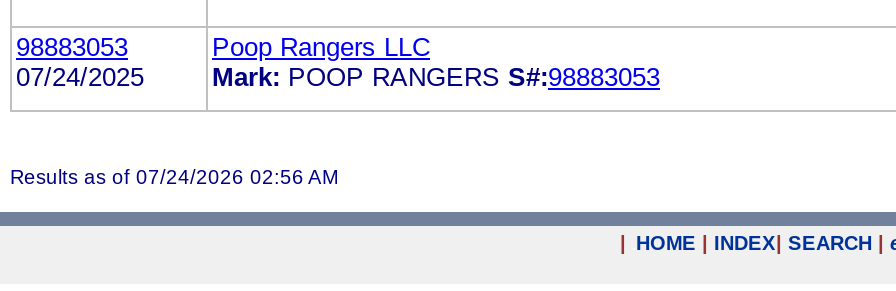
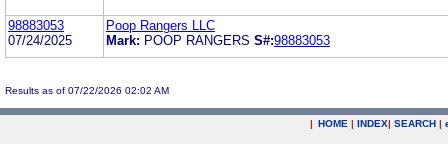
[10,166,338,188] Results as of 07/24/2026 02:56 AM -> [5,85,169,96] Results as of 07/22/2026 02:02 AM

